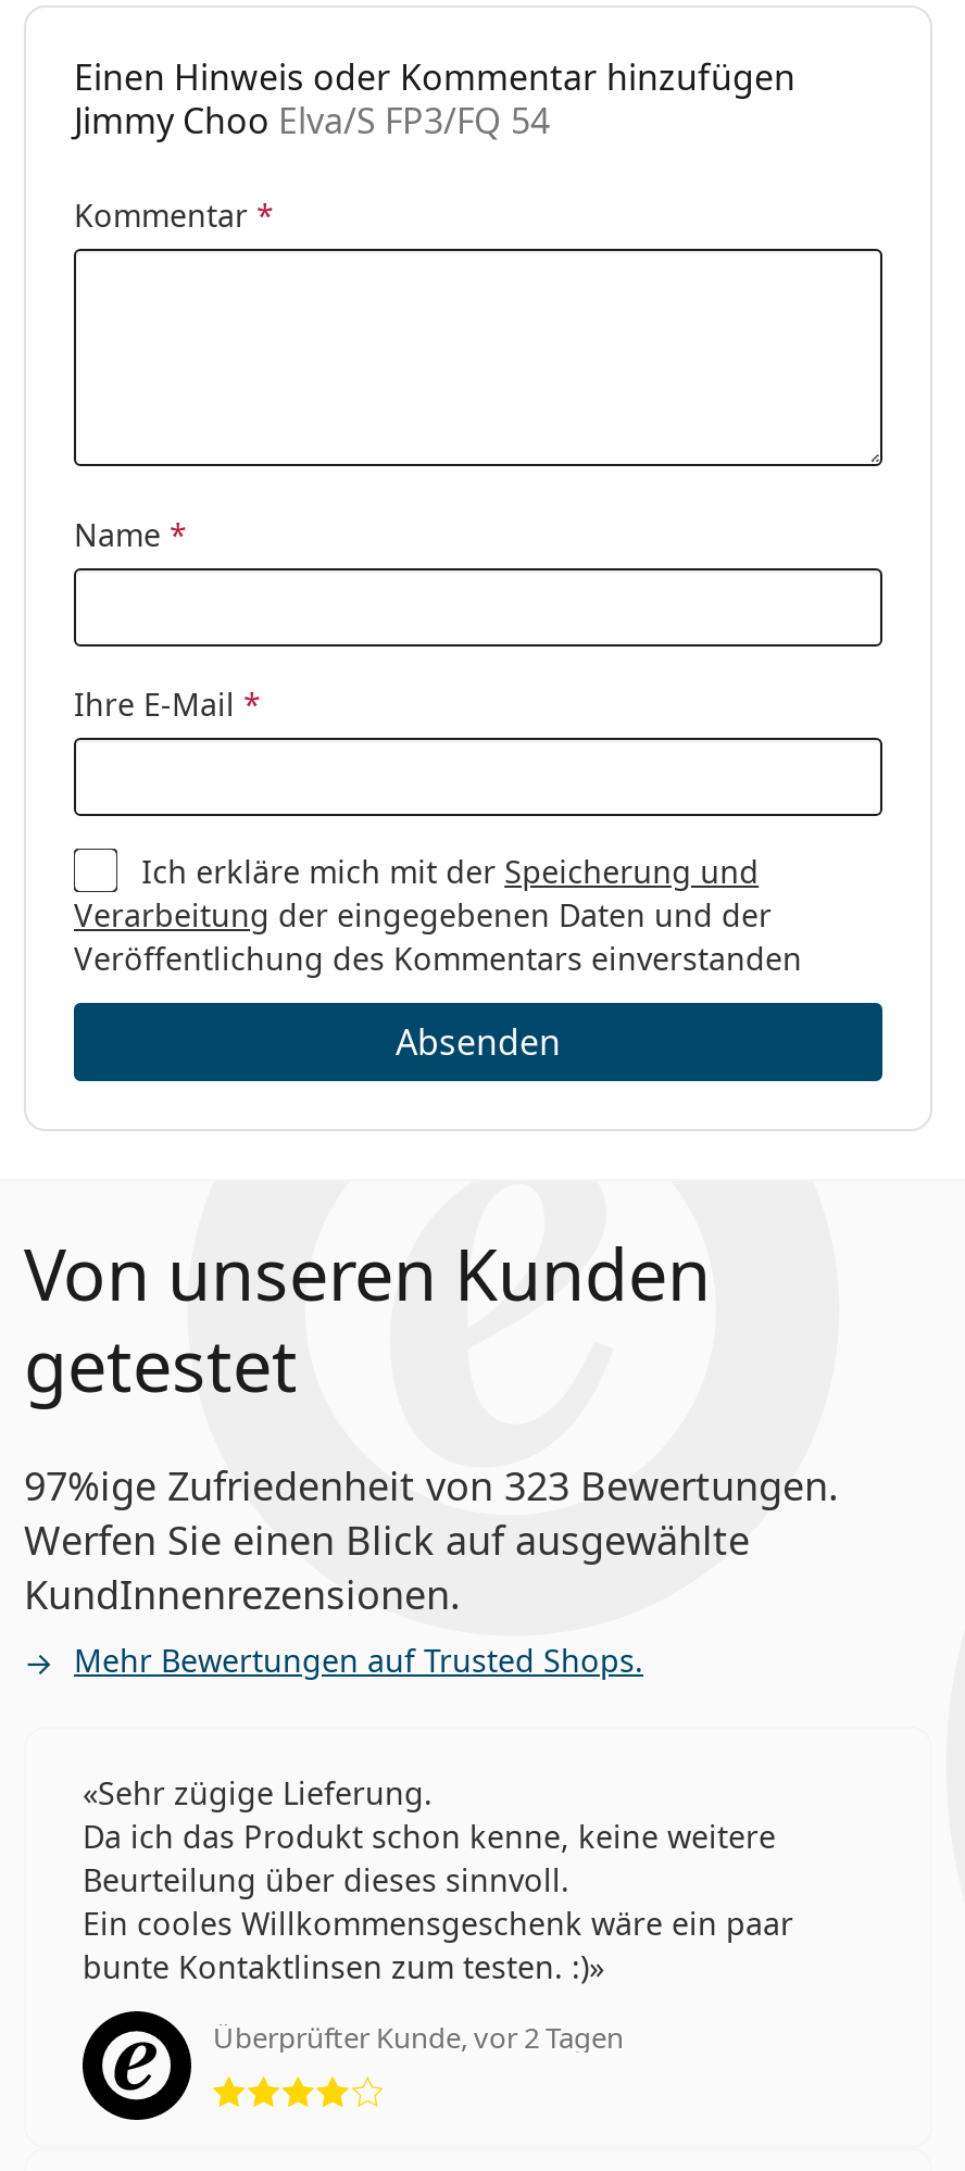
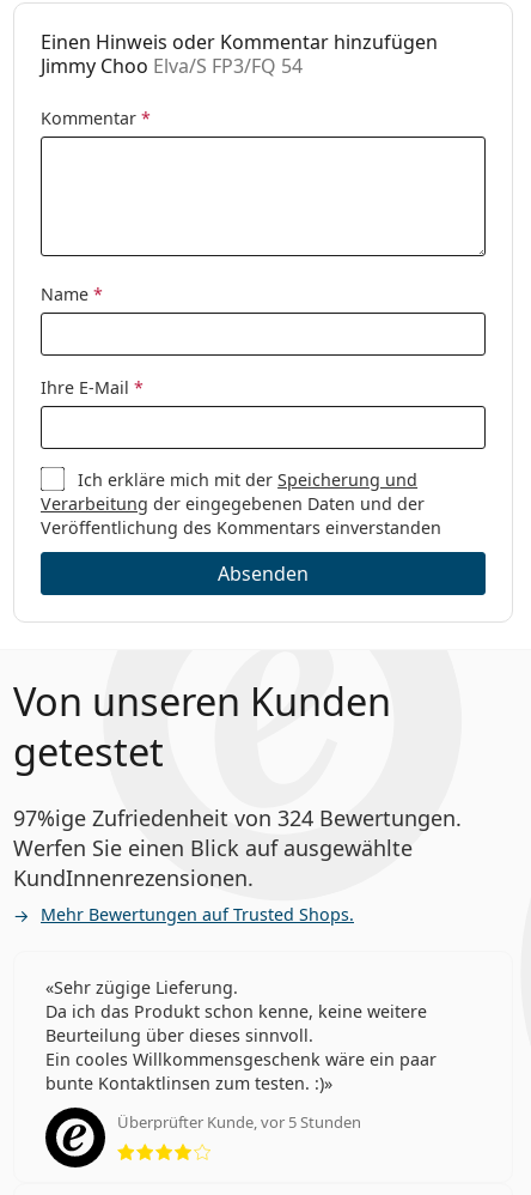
[24,1459,839,1511] 97%ige Zufriedenheit von 323 Bewertungen. -> [13,803,462,832] 97%ige Zufriedenheit von 324 Bewertungen.
[213,2018,624,2057] Überprüfter Kunde, vor 2 Tagen -> [117,1111,361,1133] Überprüfter Kunde, vor 5 Stunden

